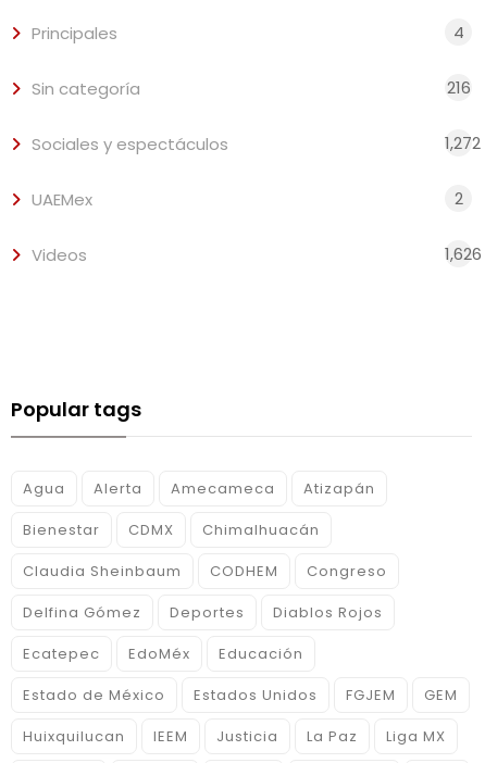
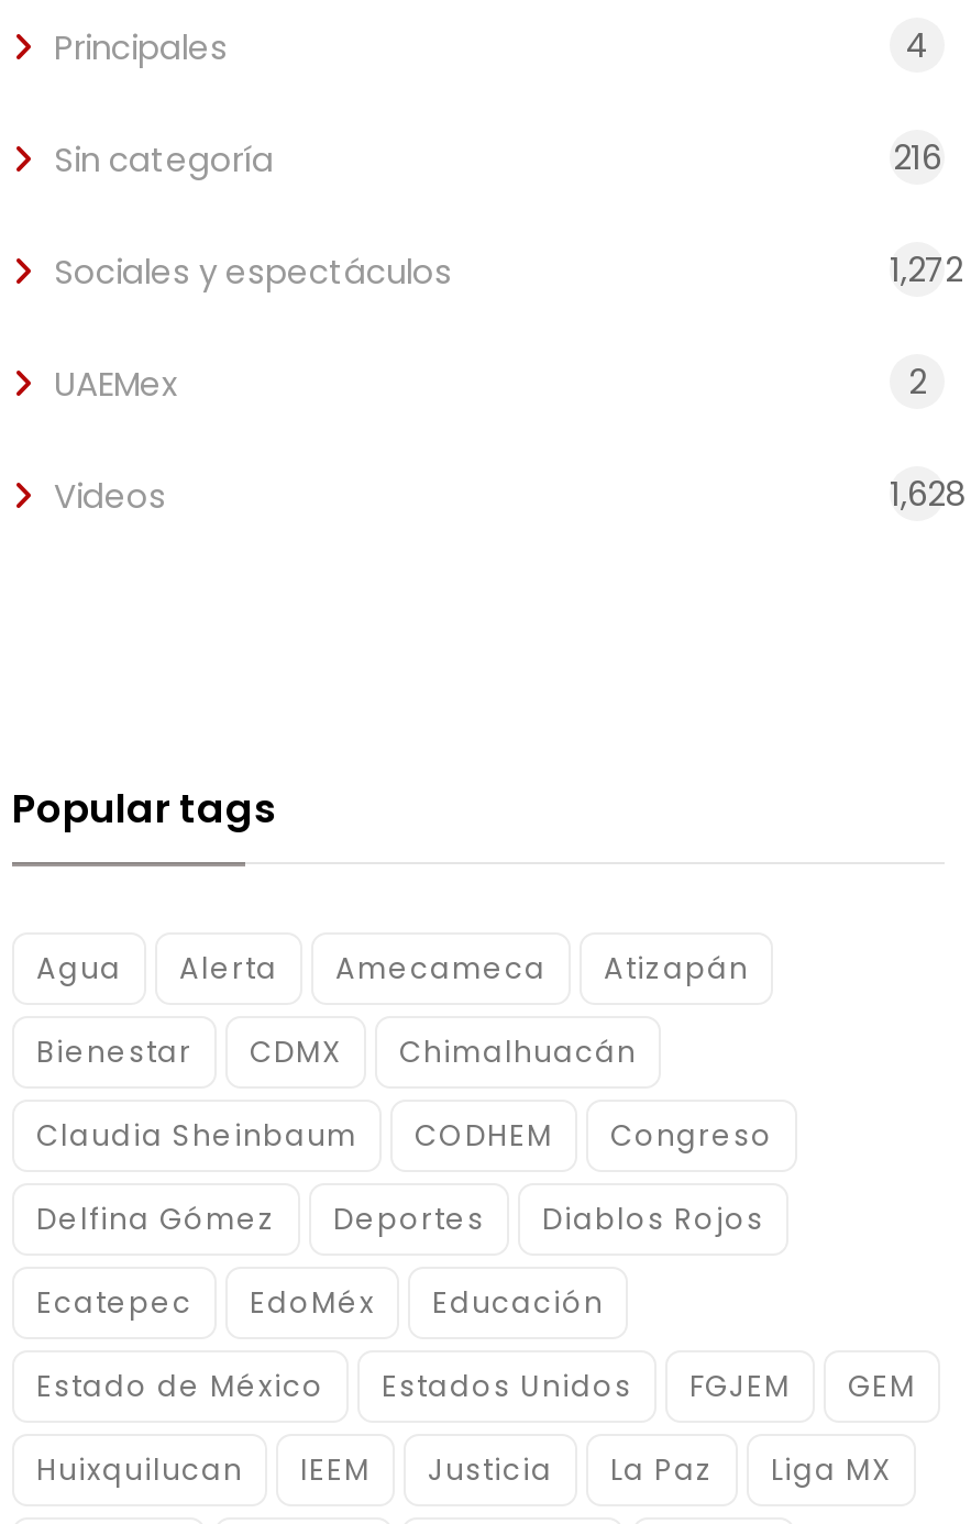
[445,242,482,265] 1,626 -> [890,471,964,517] 1,628

